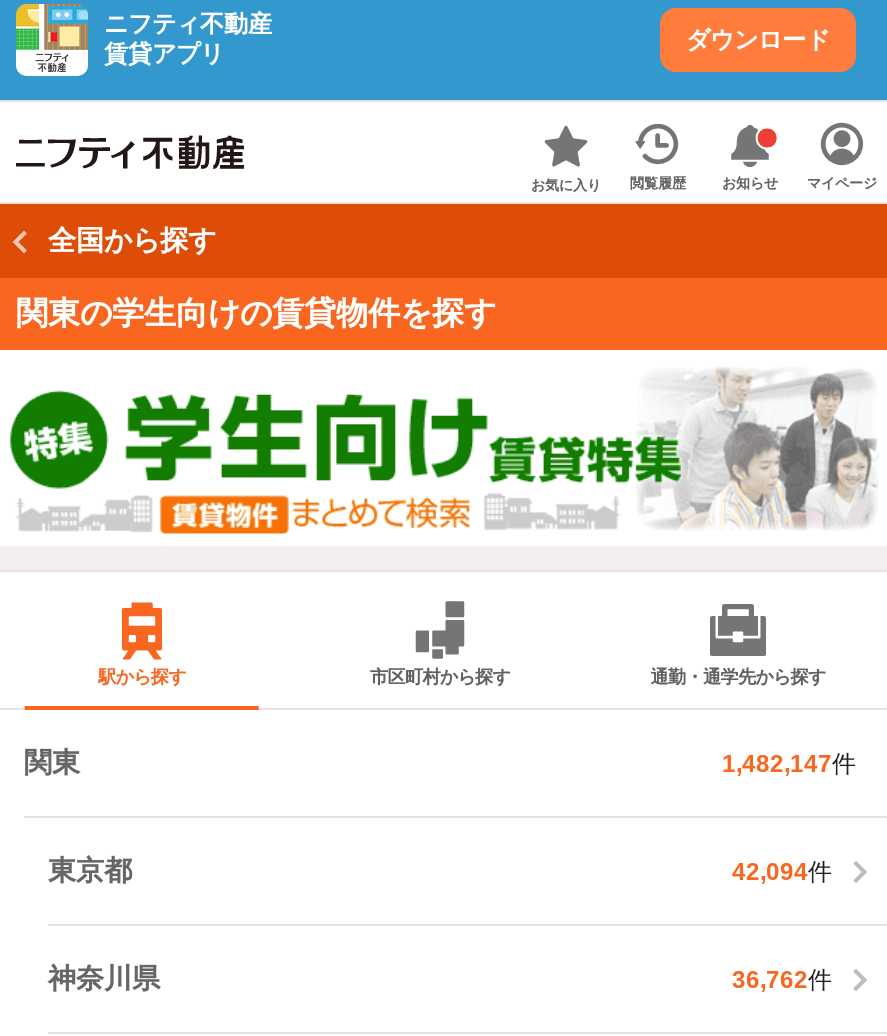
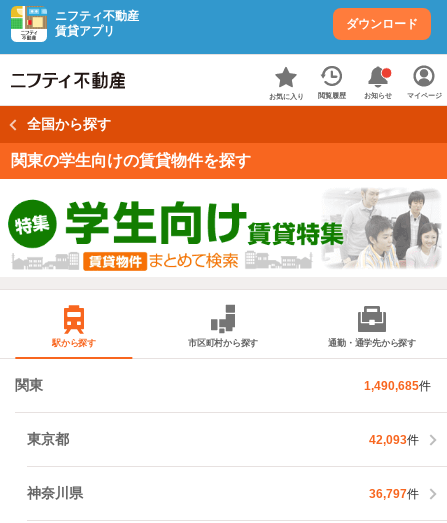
[722,749,856,777] 1,482,147件 -> [364,378,431,392] 1,490,685件
[732,857,832,885] 42,094件 -> [369,432,419,446] 42,093件
[732,965,832,993] 36,762件 -> [369,486,419,500] 36,797件

